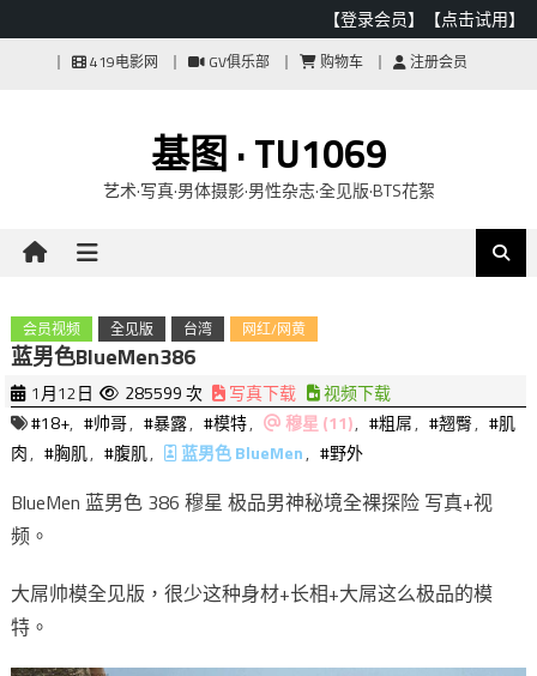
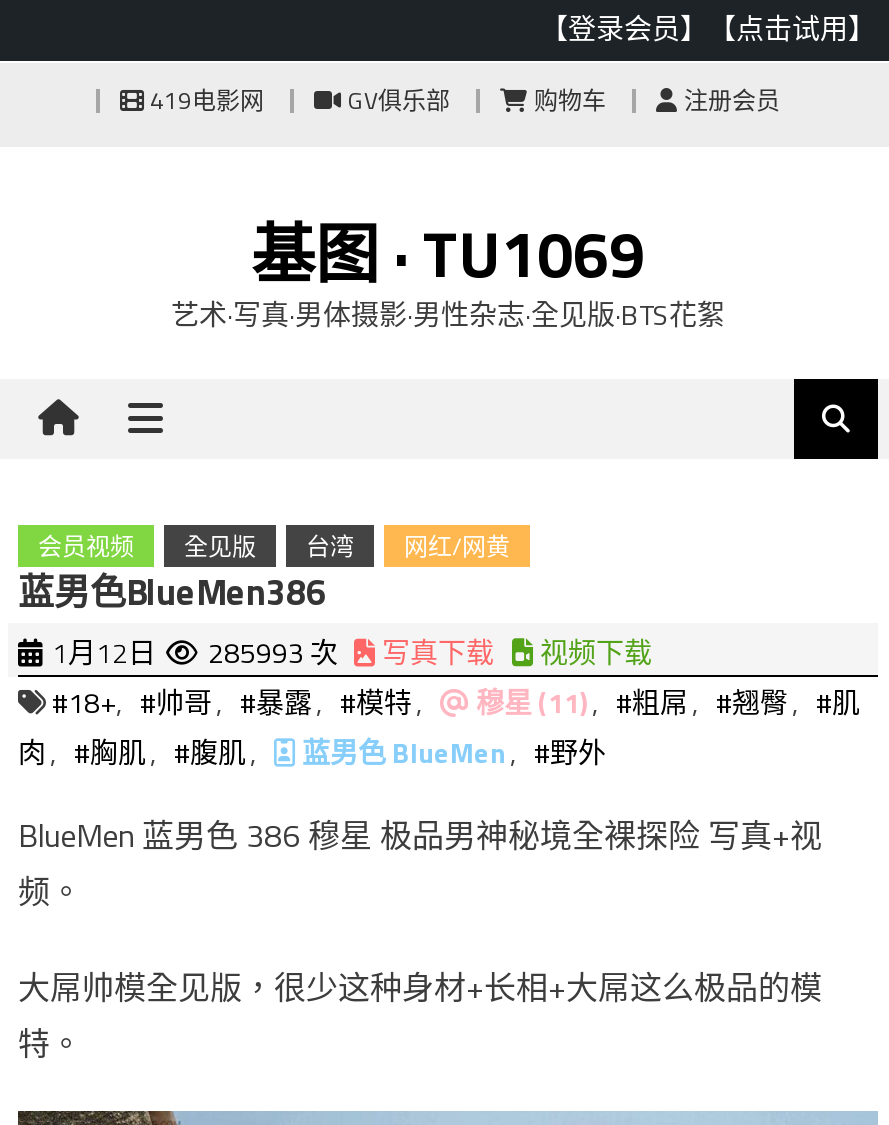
[31,380,391,405] 1月12日 285599 次 写真下载 视频下载 -> [52,631,652,673] 1月12日 285993 次 写真下载 视频下载

